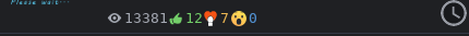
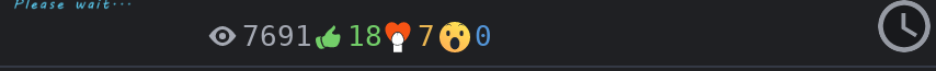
[124,10,168,26] 13381 -> [242,20,312,52] 7691
[185,10,203,26] 12 -> [347,20,383,52] 18

